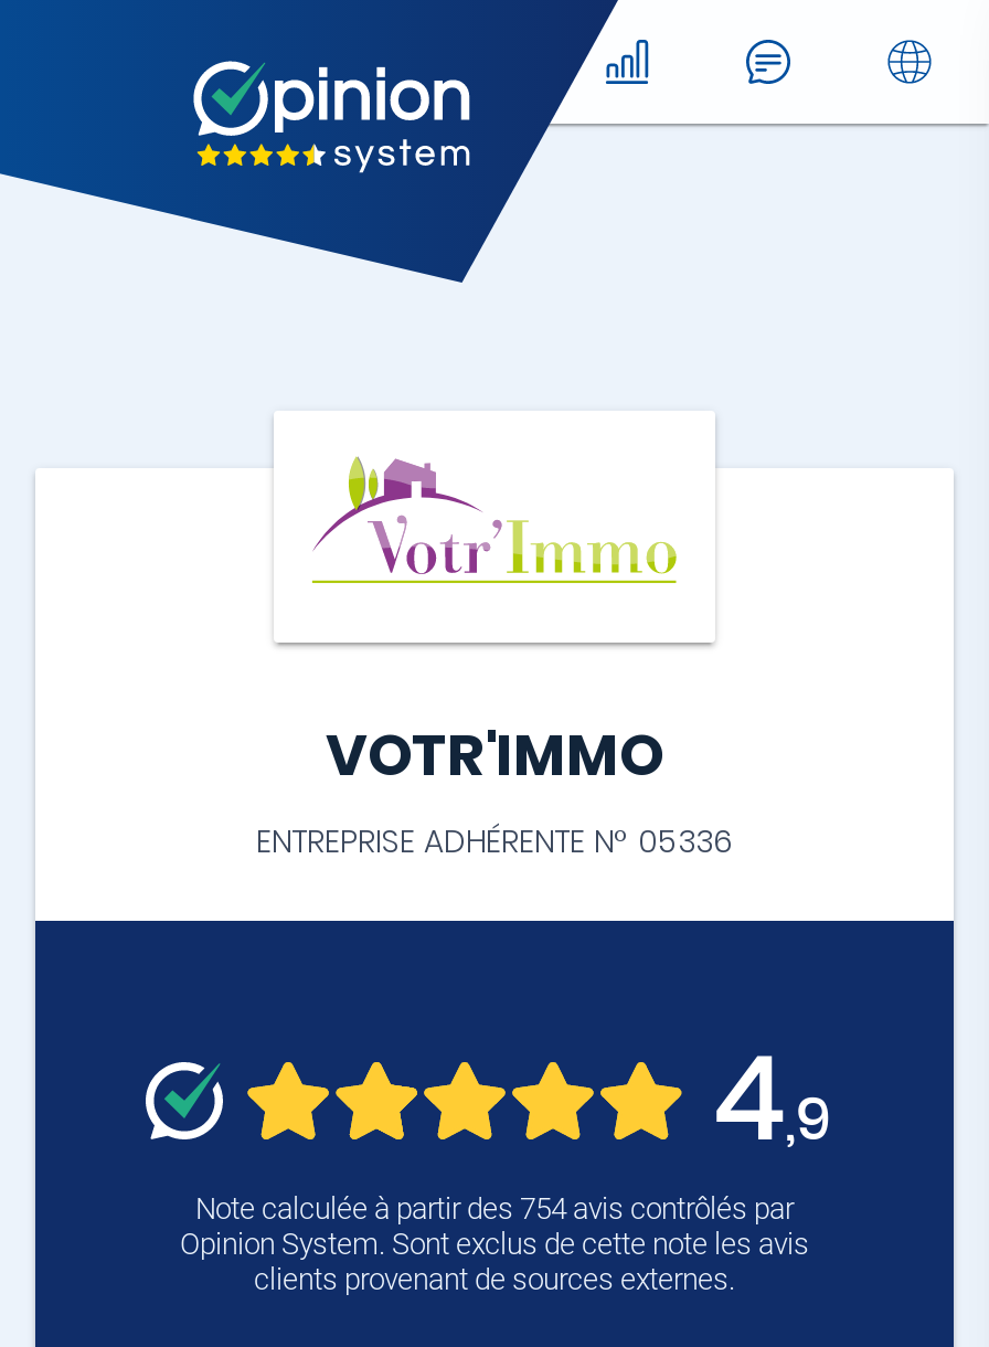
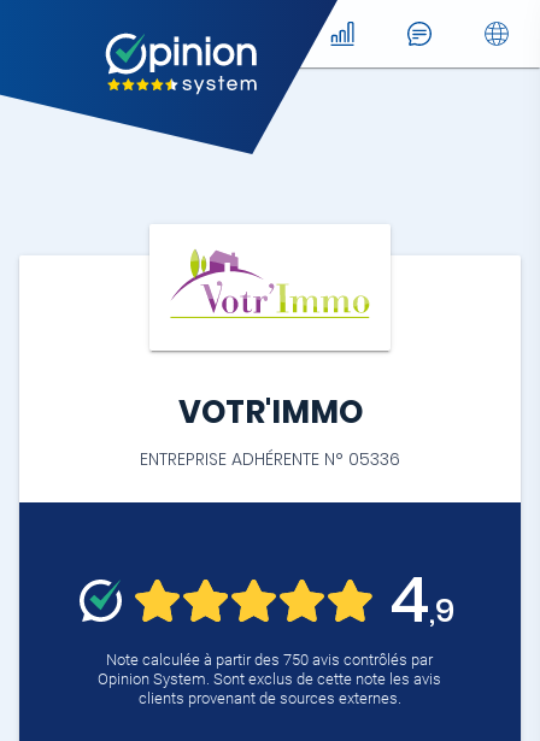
[195,1192,794,1225] Note calculée à partir des 754 avis contrôlés par -> [107,650,433,668] Note calculée à partir des 750 avis contrôlés par

